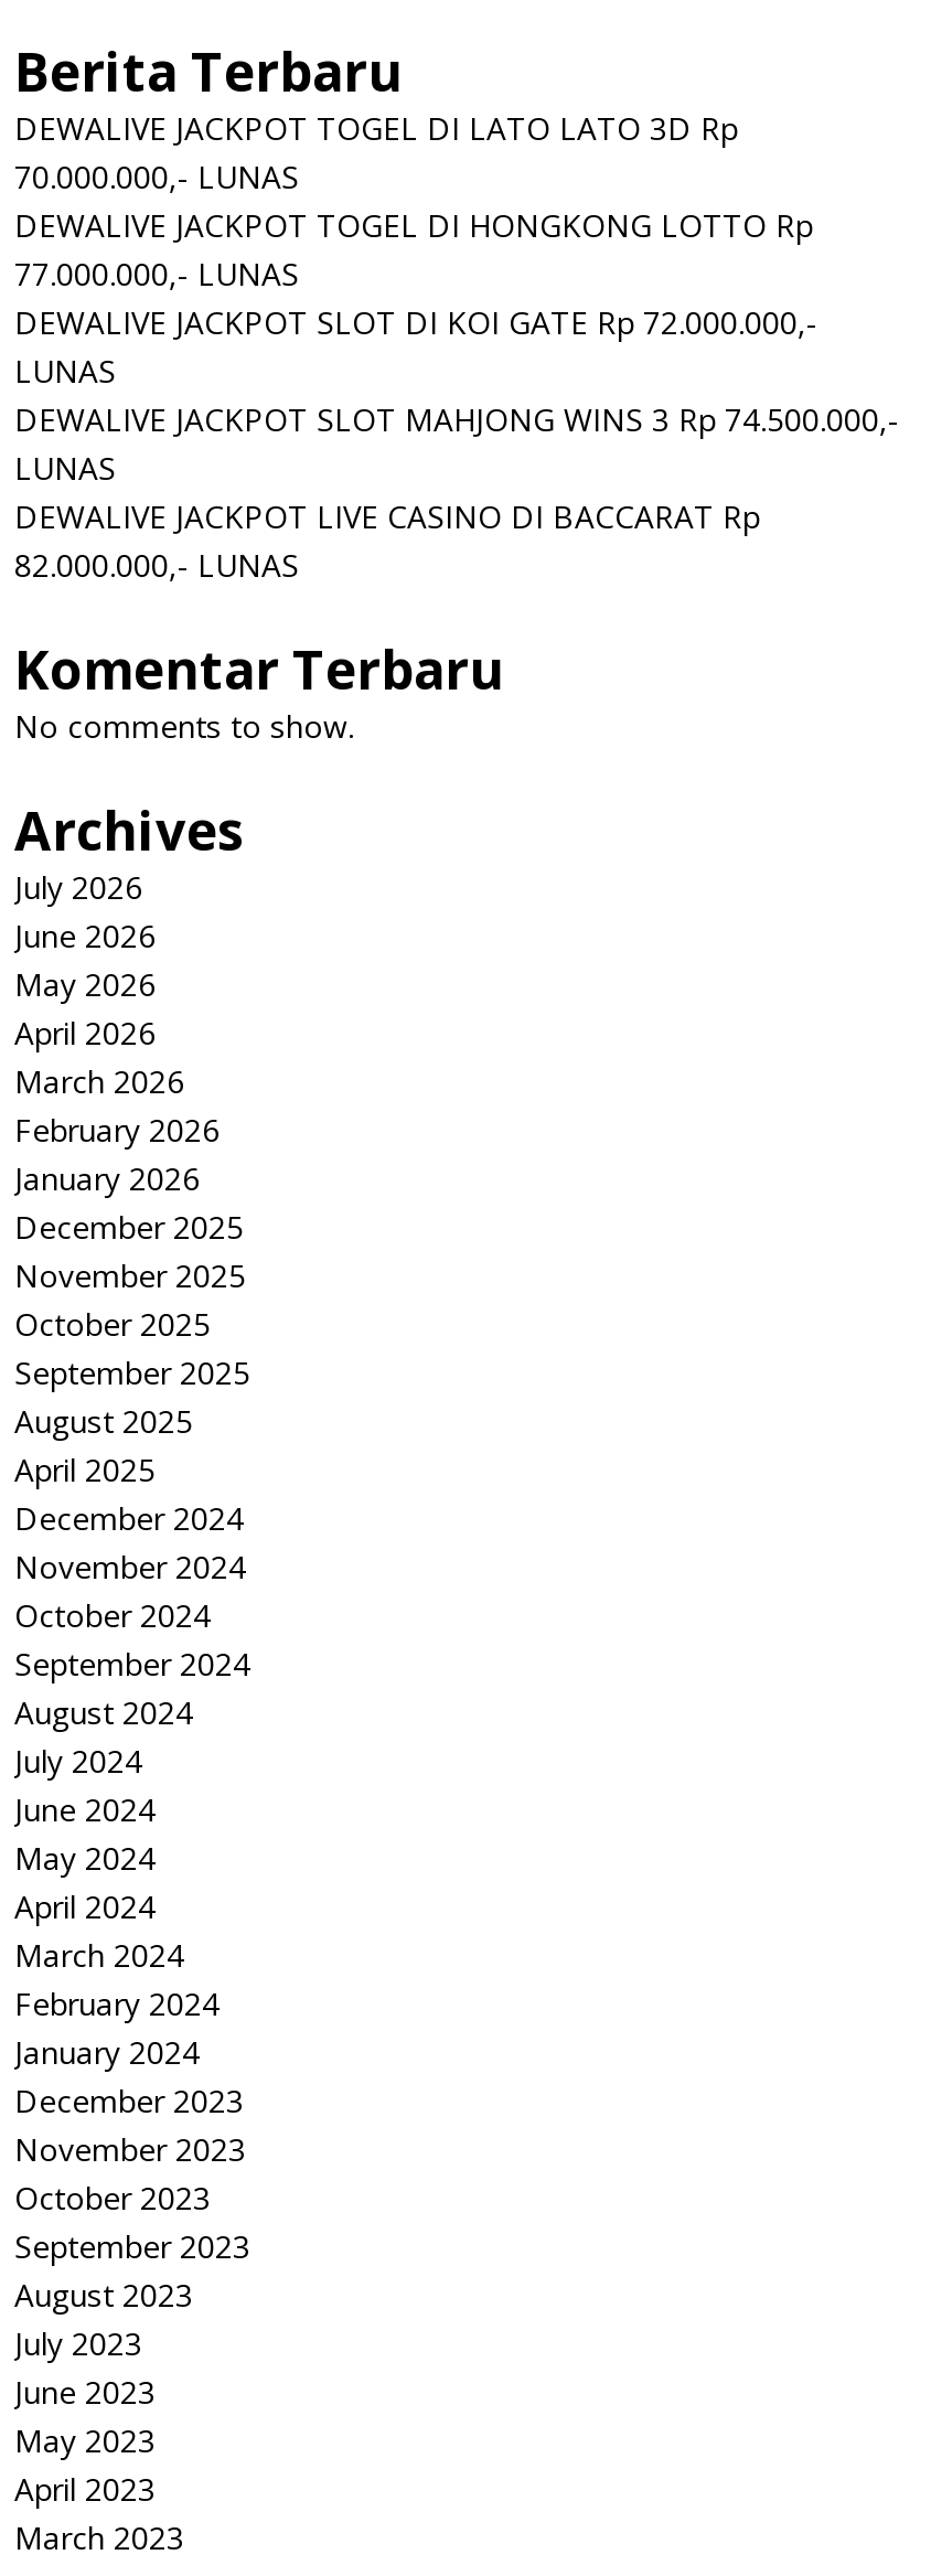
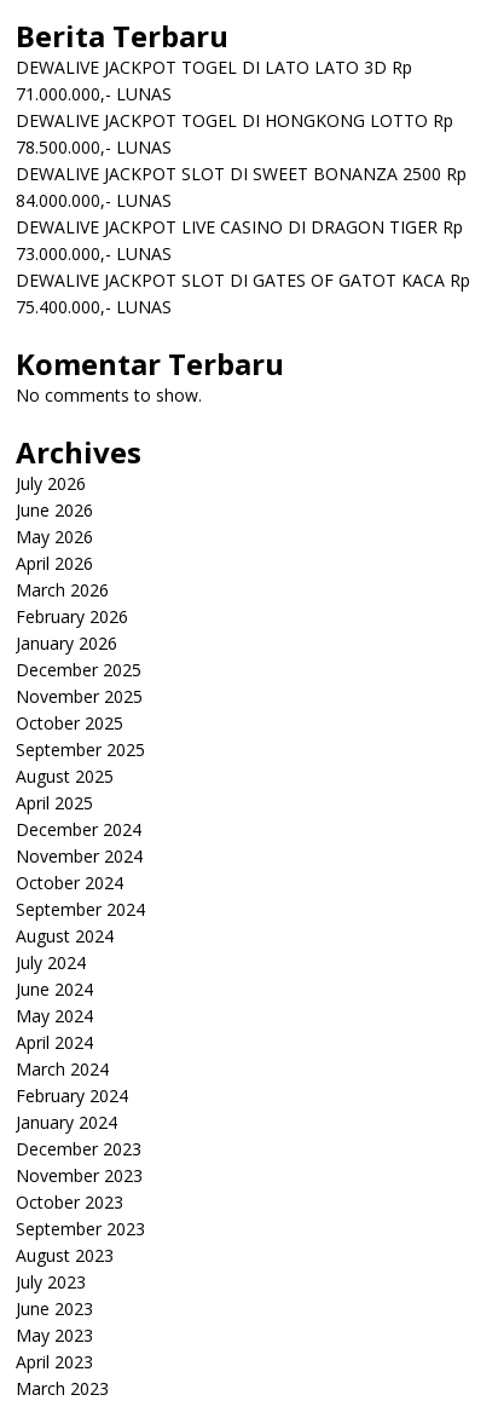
[14,156,299,198] 70.000.000,- LUNAS -> [16,82,172,105] 71.000.000,- LUNAS
[14,253,899,586] 77.000.000,- LUNAS | DEWALIVE JACKPOT SLOT DI KOI GATE Rp 72.000.000,- | LUNAS | DEWALIVE JACKPOT SLOT MAHJONG WINS 3 Rp 74.500.000,- | LUNAS | DEWALIVE JACKPOT LIVE CASINO DI BACCARAT Rp | 82.000.000,- LUNAS -> [16,135,470,318] 78.500.000,- LUNAS | DEWALIVE JACKPOT SLOT DI SWEET BONANZA 2500 Rp | 84.000.000,- LUNAS | DEWALIVE JACKPOT LIVE CASINO DI DRAGON TIGER Rp | 73.000.000,- LUNAS | DEWALIVE JACKPOT SLOT DI GATES OF GATOT KACA Rp | 75.400.000,- LUNAS

